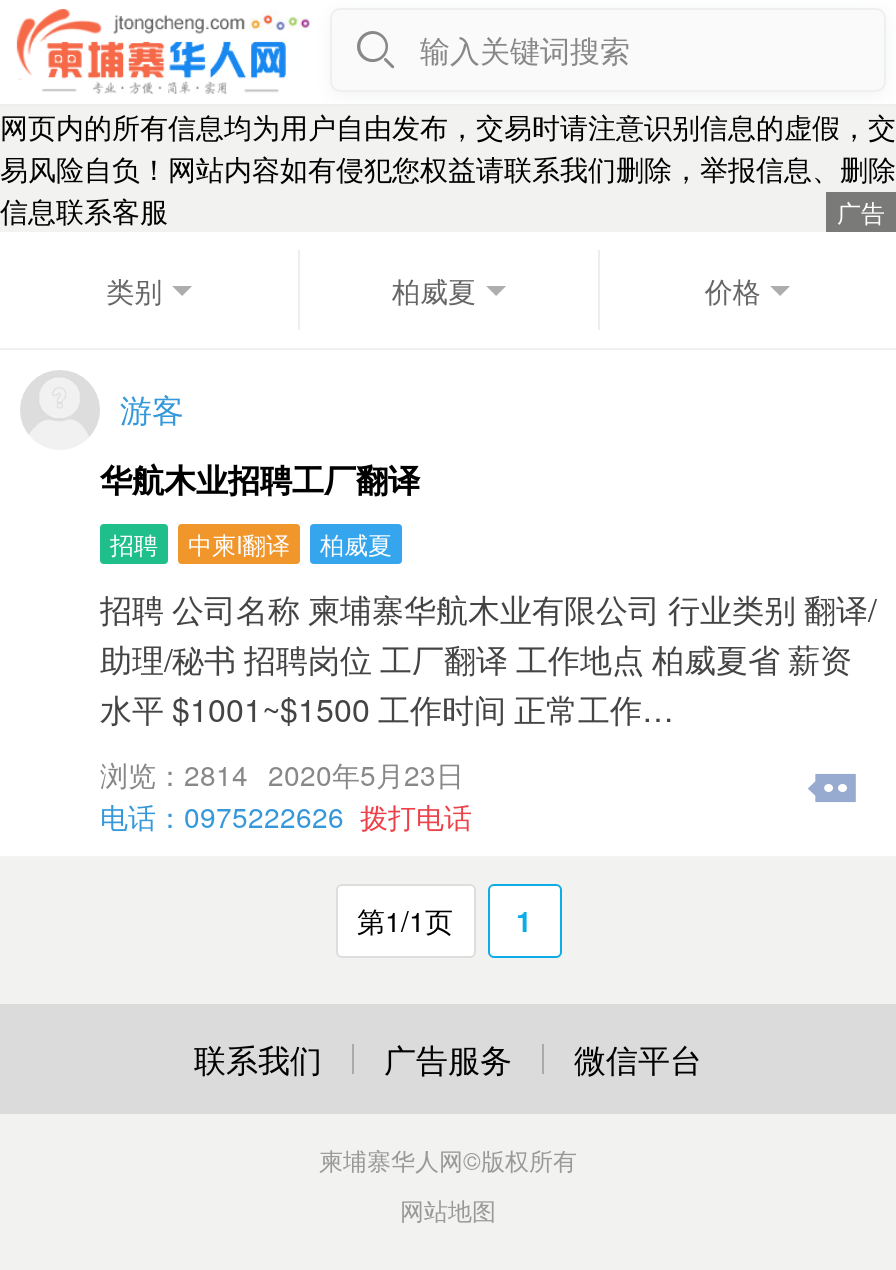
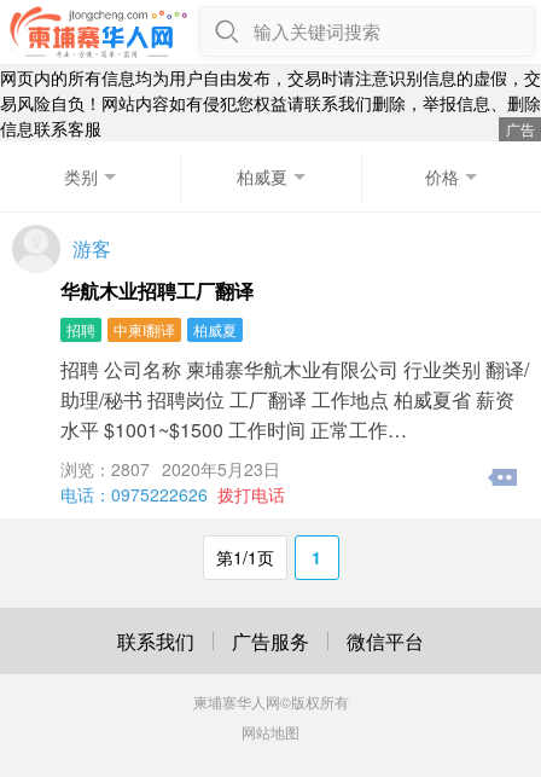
[100,755,464,795] 浏览：2814 2020年5月23日 -> [60,457,280,481] 浏览：2807 2020年5月23日

